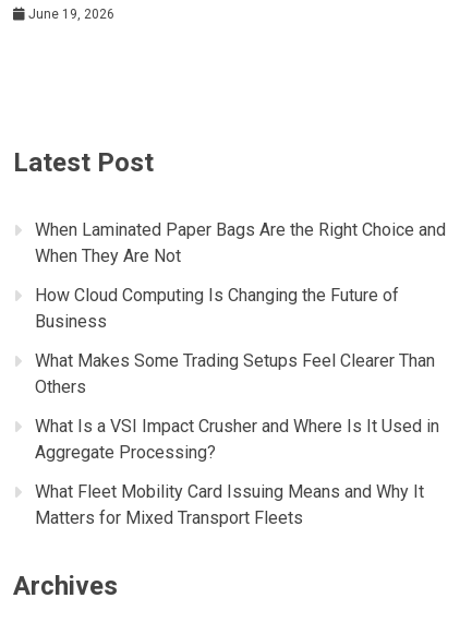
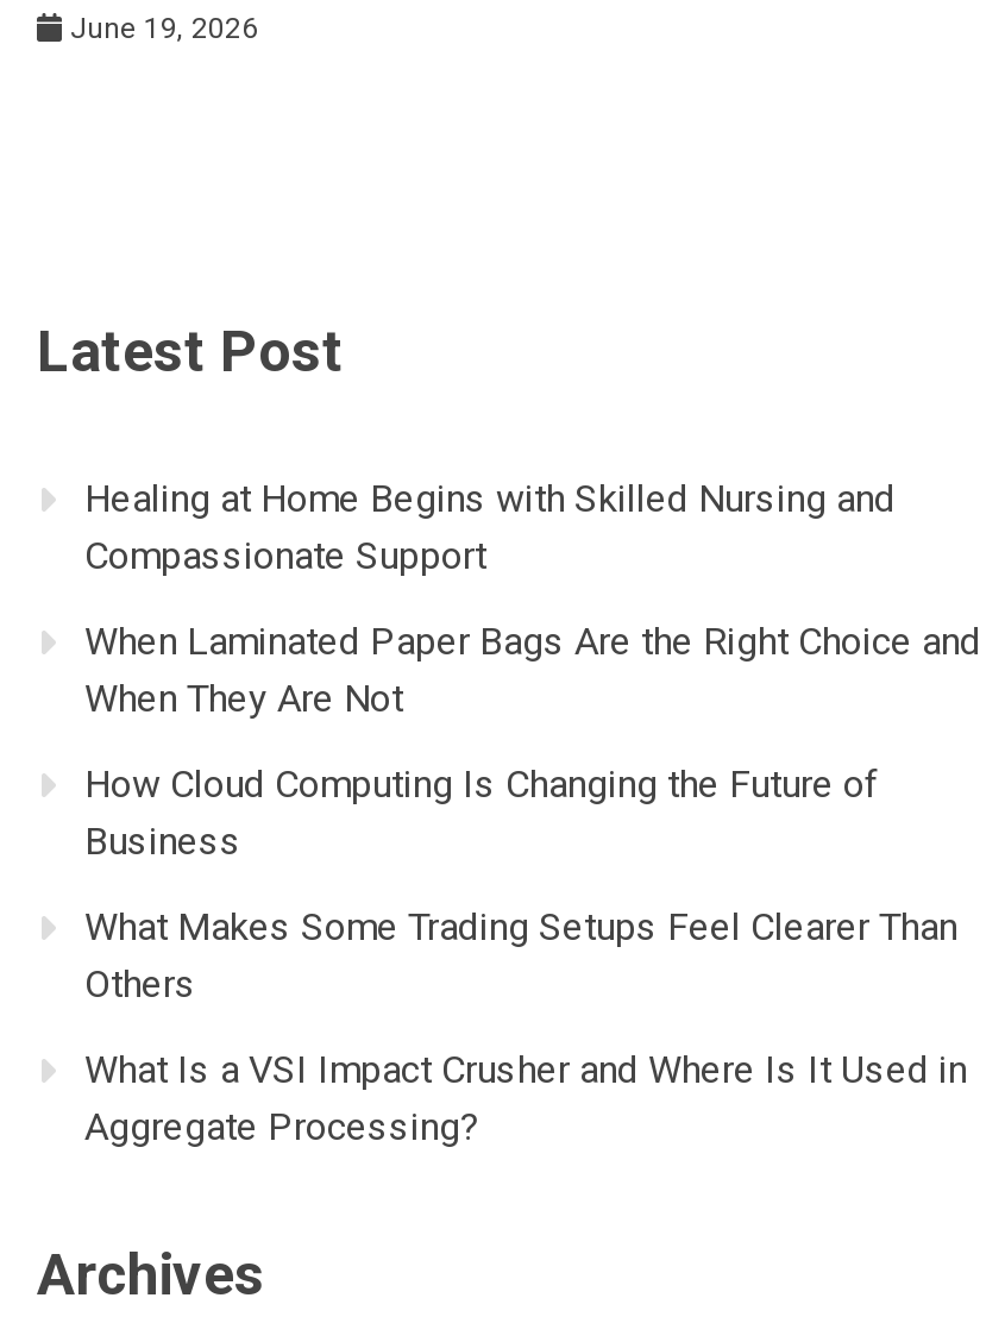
none -> [84,475,896,577] Healing at Home Begins with Skilled Nursing and | Compassionate Support
moved [35,219,446,462] -> [84,618,981,1148]: When Laminated Paper Bags Are the Right Choice and | When They Are Not | How Cloud Computing Is Changing the Future of | Business | What Makes Some Trading Setups Feel Clearer Than | Others | What Is a VSI Impact Crusher and Where Is It Used in | Aggregate Processing?
[35,481,424,528] What Fleet Mobility Card Issuing Means and Why It | Matters for Mixed Transport Fleets -> none

